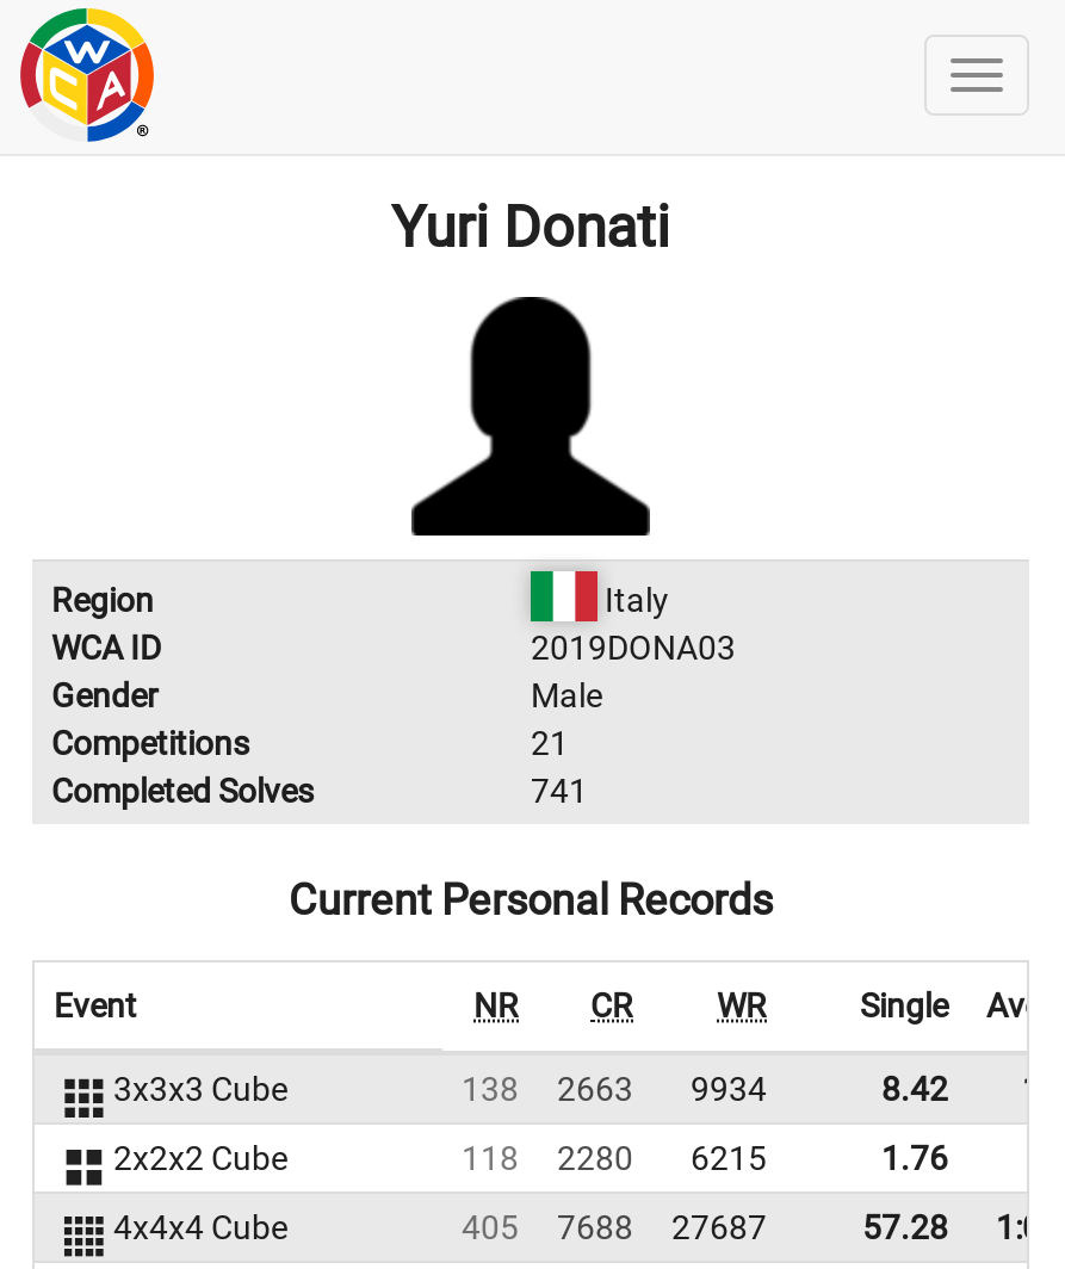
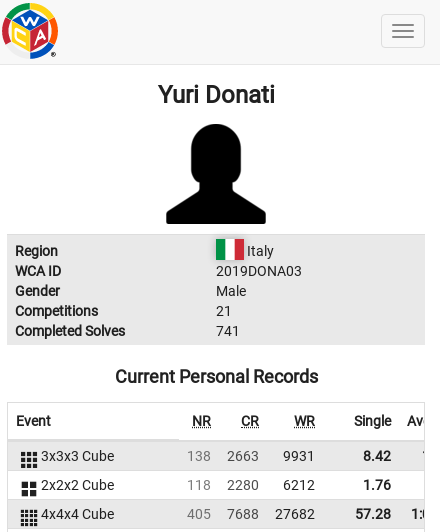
[462,1070,767,1108] 138 2663 9934 -> [187,448,315,464] 138 2663 9931
[462,1139,767,1177] 118 2280 6215 -> [187,477,315,493] 118 2280 6212
[462,1208,767,1246] 405 7688 27687 -> [187,506,315,522] 405 7688 27682

